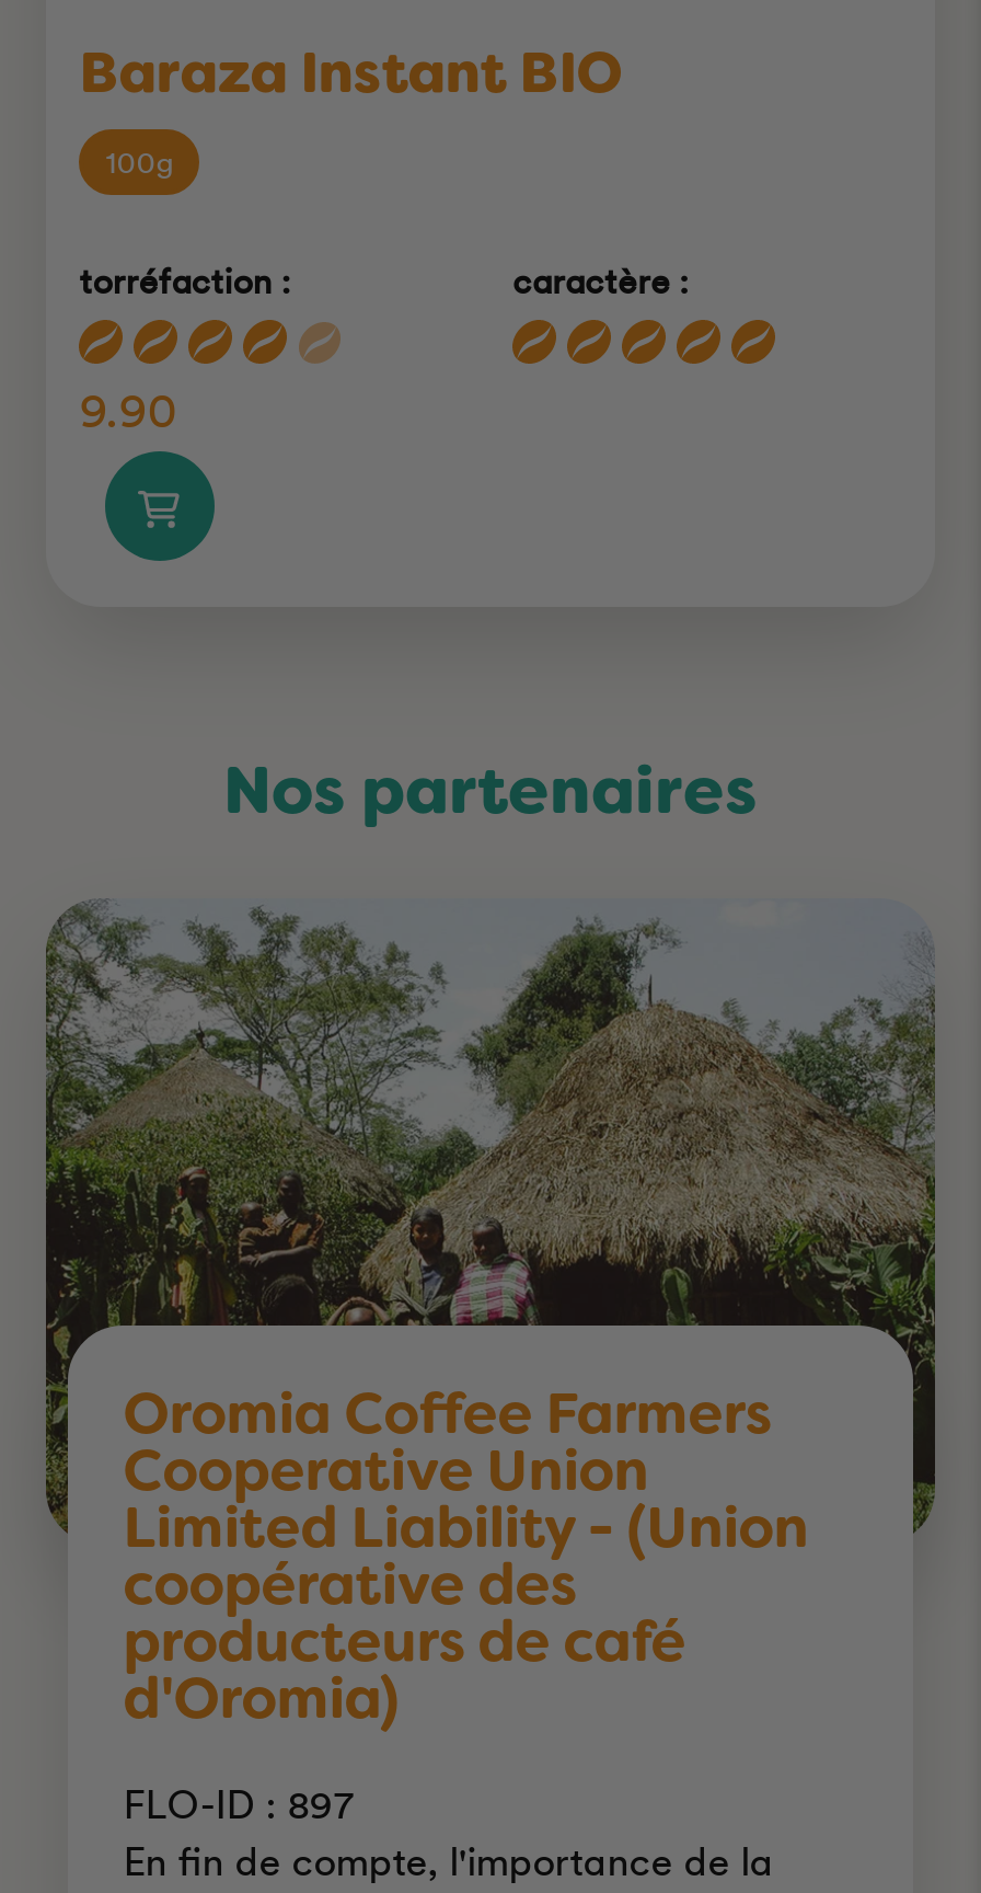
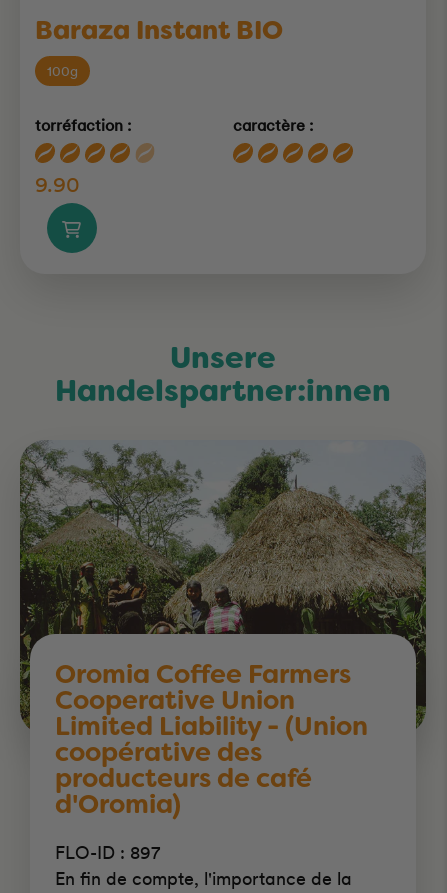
[223,766,758,829] Nos partenaires -> [55,345,391,407] Unsere | Handelspartner:innen

